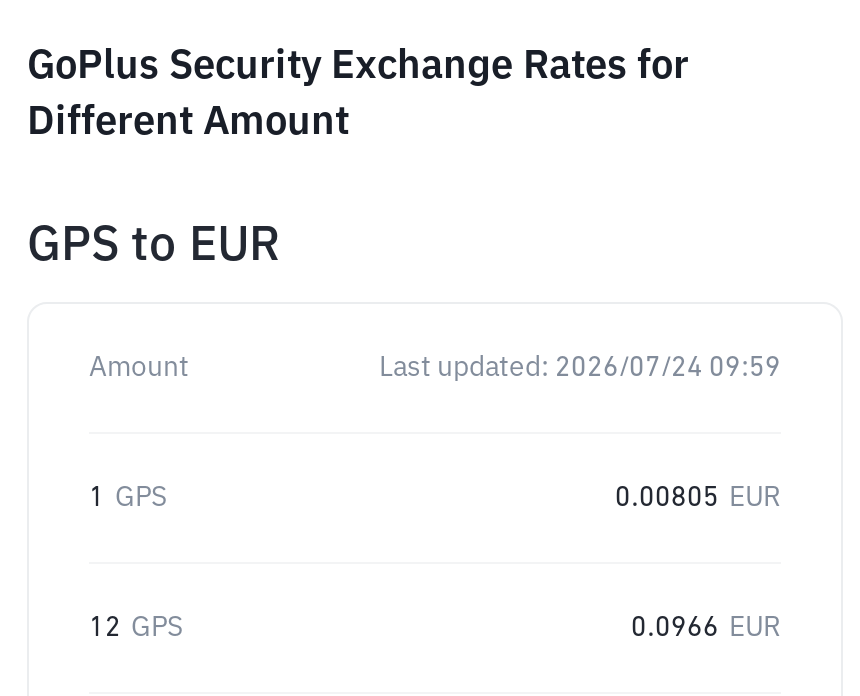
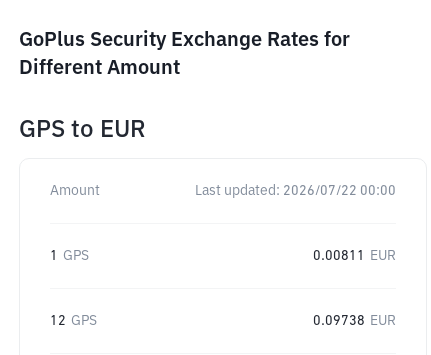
[379,354,781,382] Last updated: 2026/07/24 09:59 -> [195,184,396,198] Last updated: 2026/07/22 00:00
[615,484,781,512] 0.00805 EUR -> [313,249,396,263] 0.00811 EUR
[631,614,781,642] 0.0966 EUR -> [313,314,396,328] 0.09738 EUR

